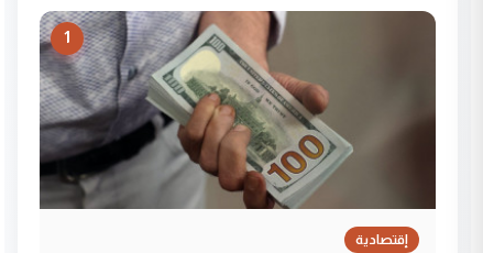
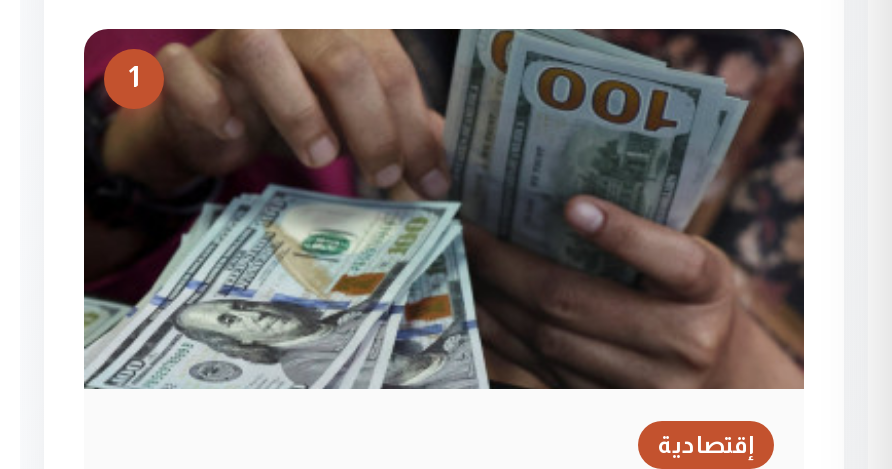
[39,10,437,210] [image] -> [82,27,804,391] [image]

